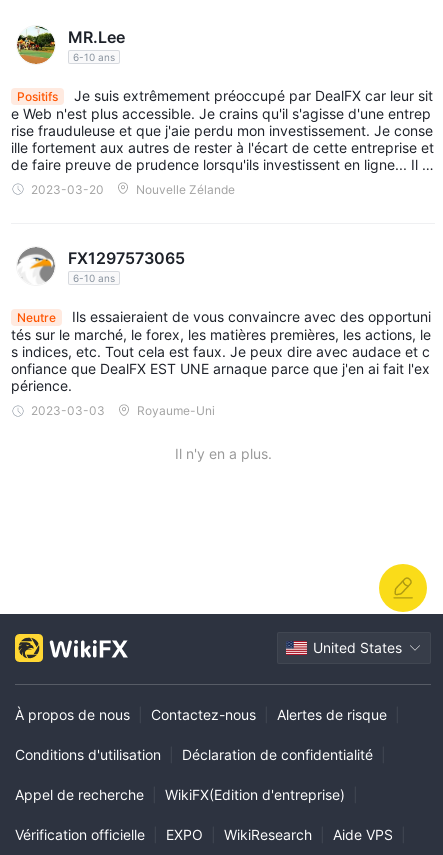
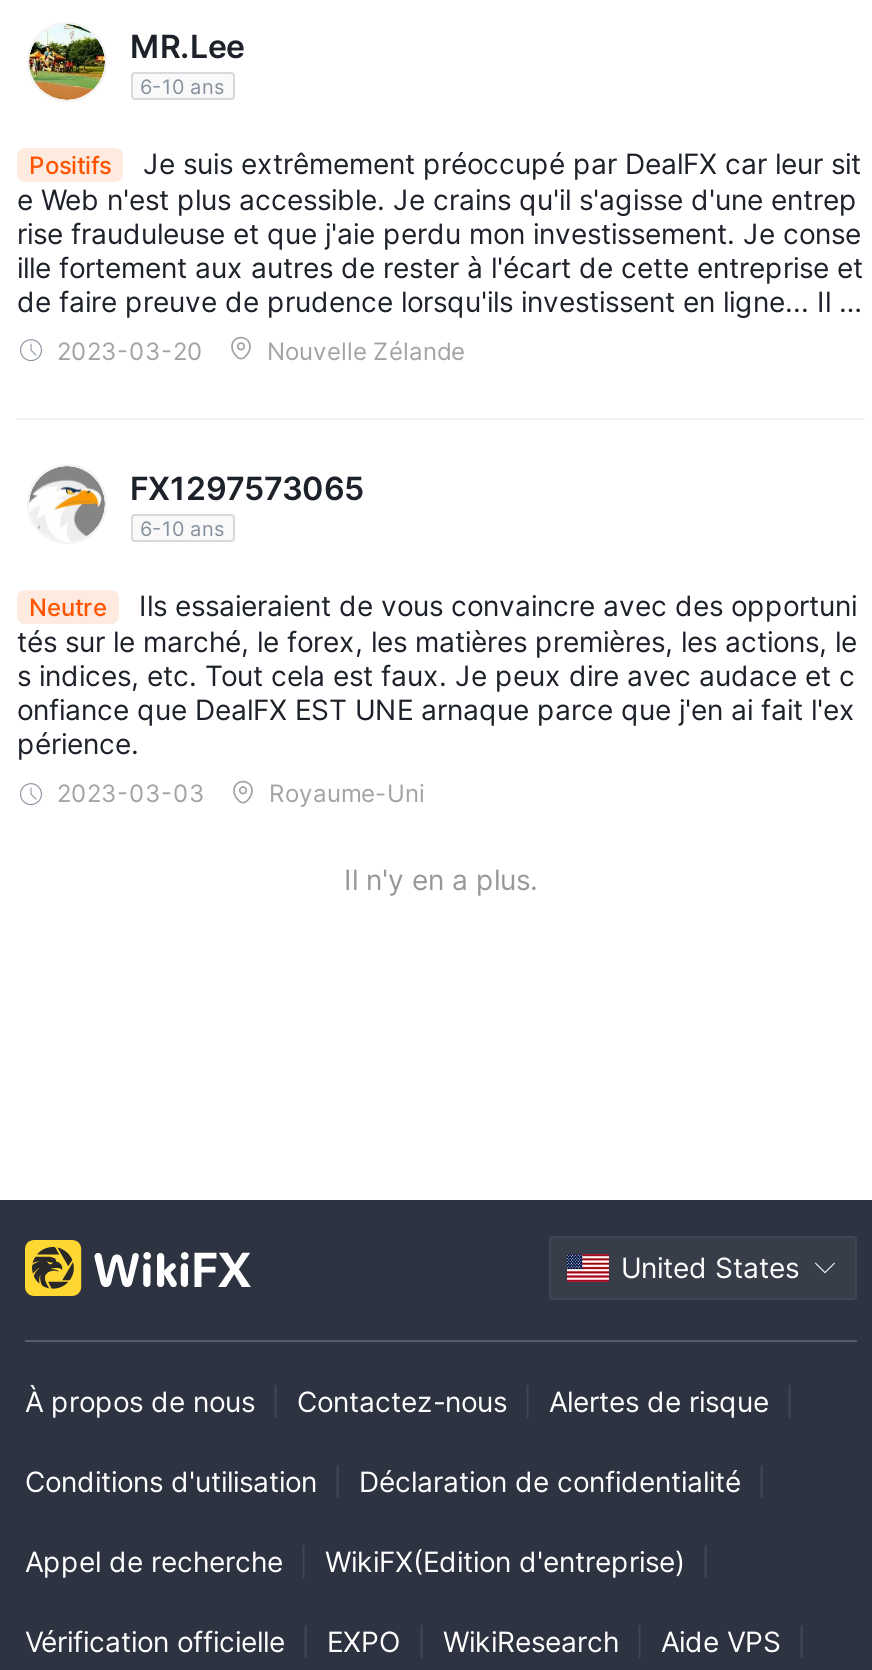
[378,563,428,613] [image] -> none

